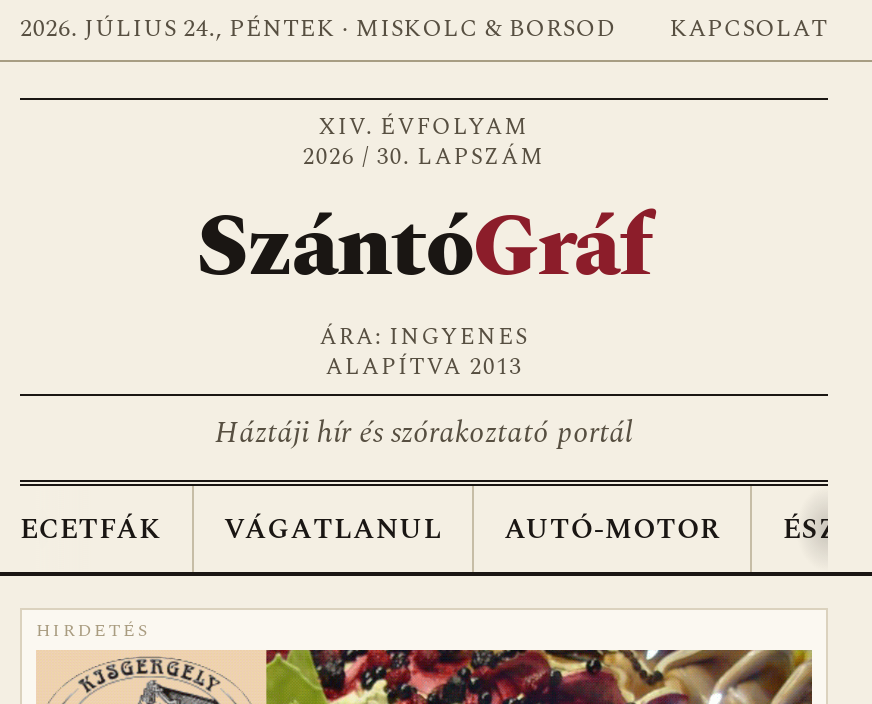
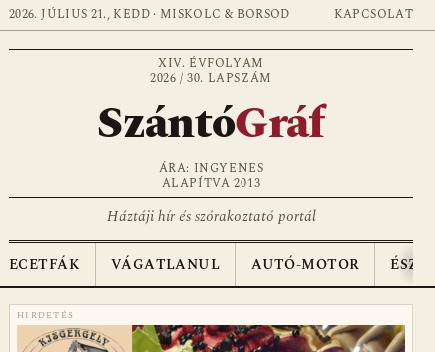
[20,10,615,48] 2026. JÚLIUS 24., PÉNTEK · MISKOLC & BORSOD -> [9,5,290,24] 2026. JÚLIUS 21., KEDD · MISKOLC & BORSOD

